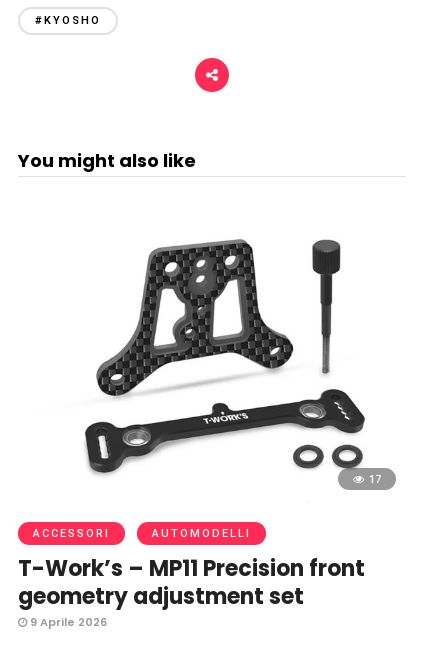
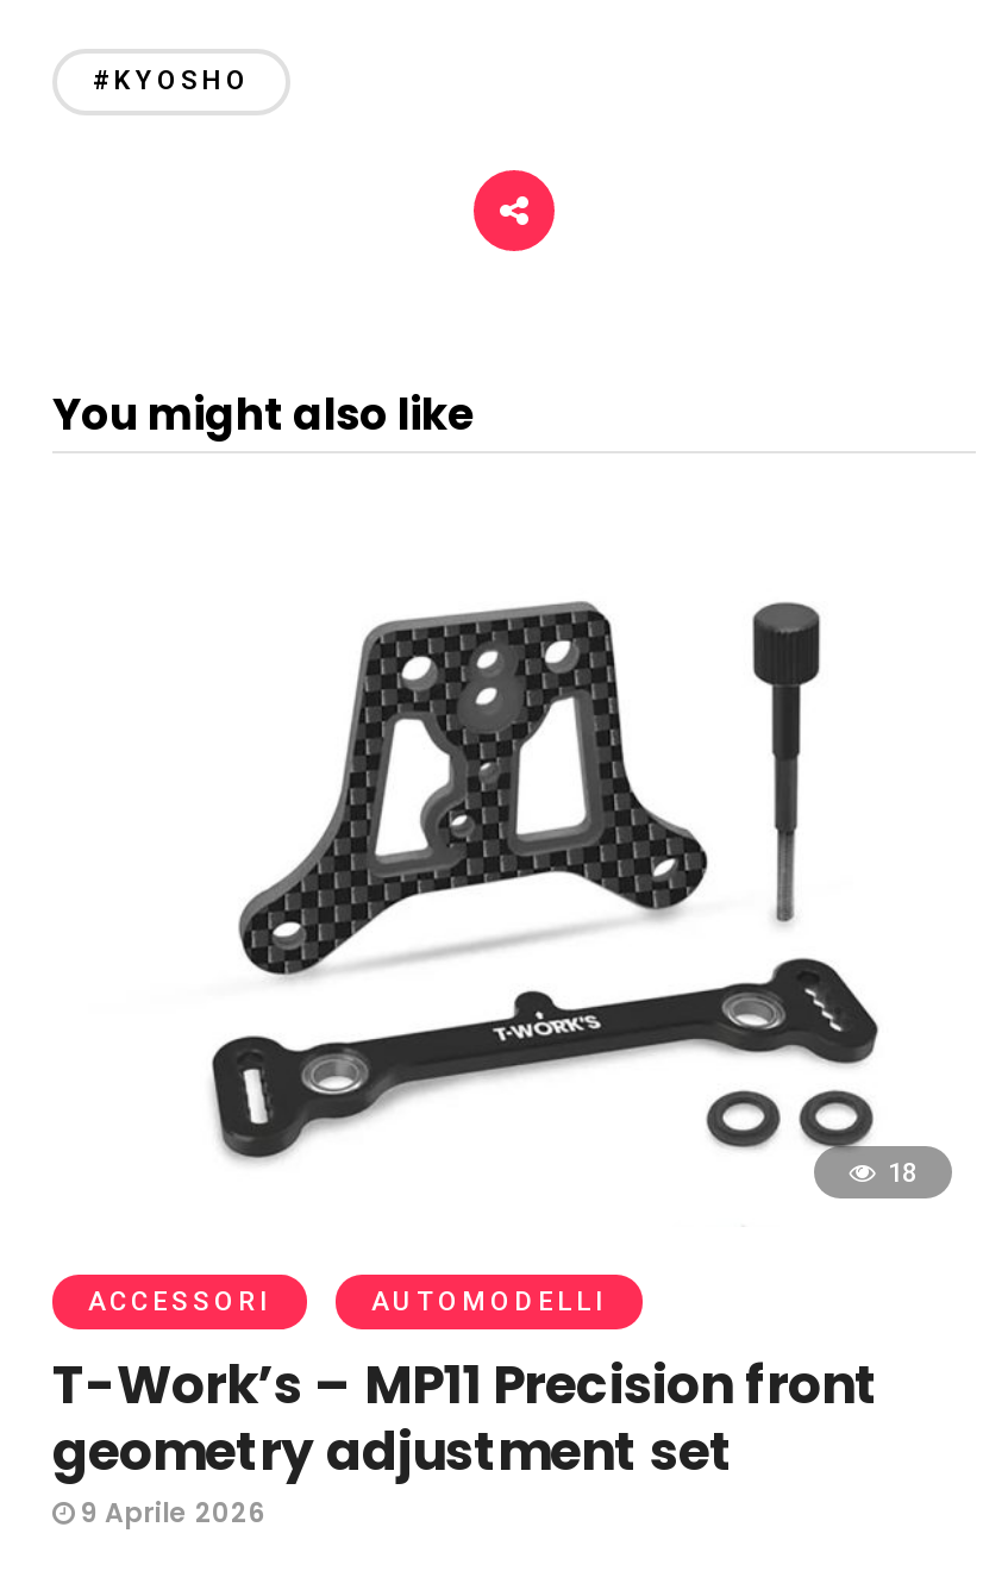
[369,473,381,486] 17 -> [888,1158,916,1189] 18

